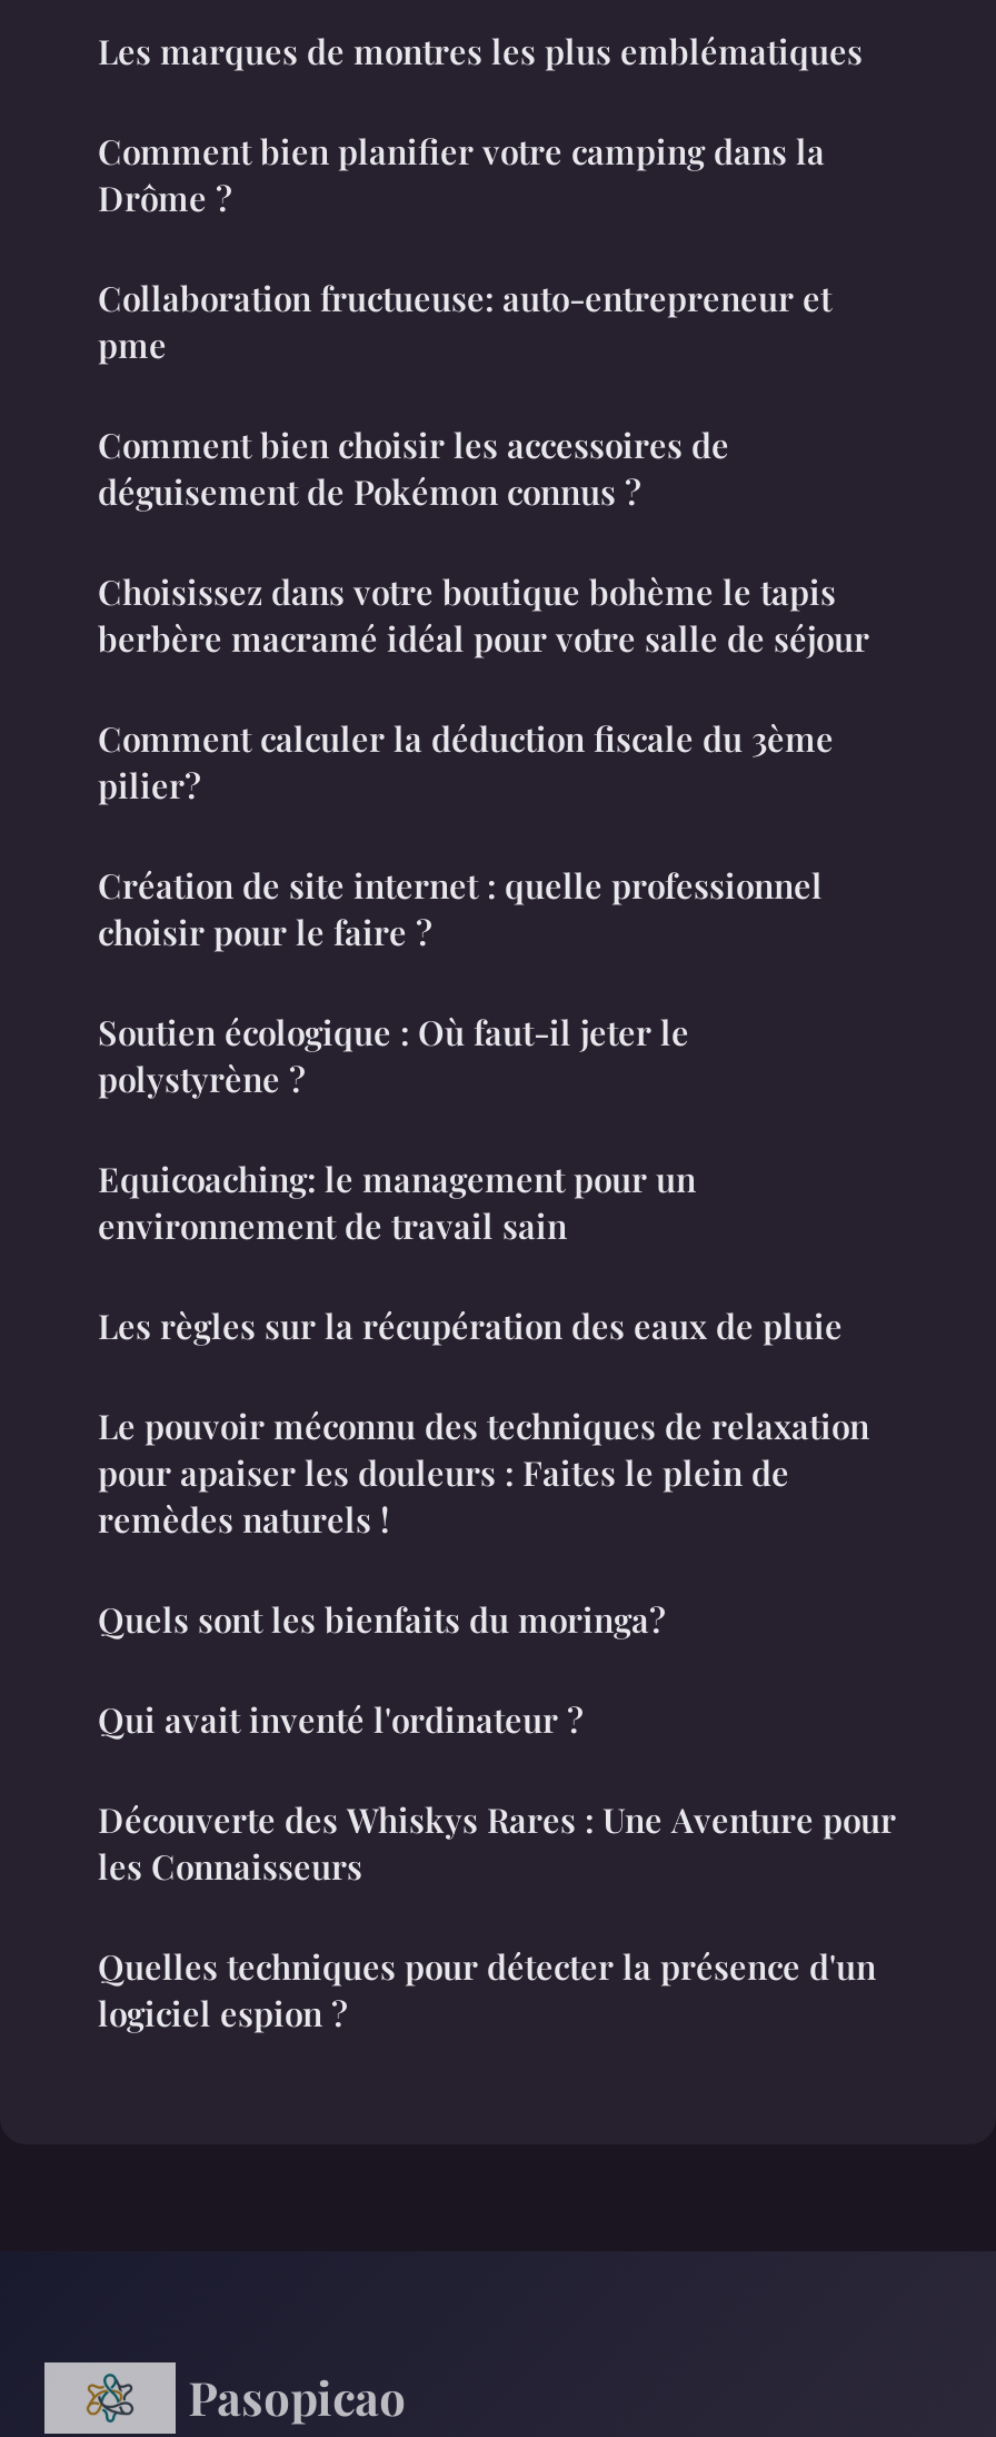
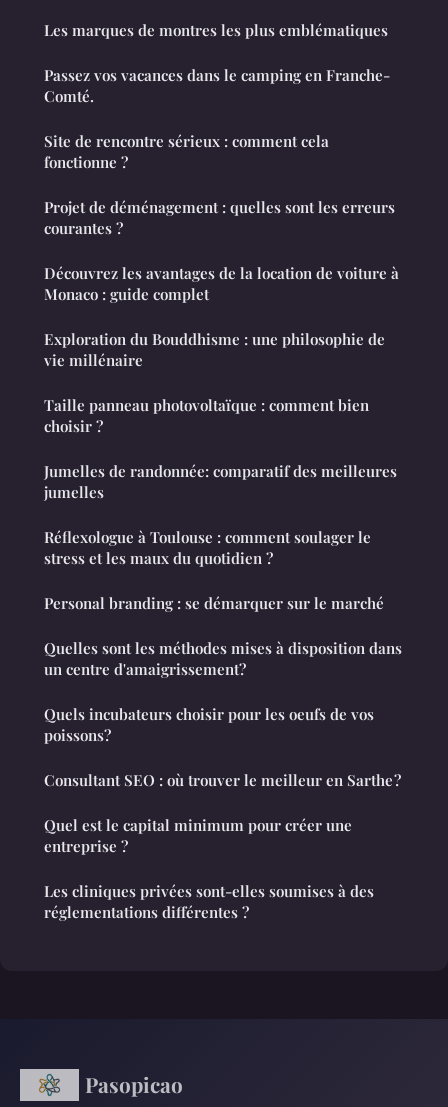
[98,129,825,220] Comment bien planifier votre camping dans la | Drôme ? -> [44,65,390,106] Passez vos vacances dans le camping en Franche- | Comté.
[98,276,831,367] Collaboration fructueuse: auto-entrepreneur et | pme -> [44,131,329,172] Site de rencontre sérieux : comment cela | fonctionne ?
[98,423,729,514] Comment bien choisir les accessoires de | déguisement de Pokémon connus ? -> [44,197,395,238] Projet de déménagement : quelles sont les erreurs | courantes ?
[98,570,869,661] Choisissez dans votre boutique bohème le tapis | berbère macramé idéal pour votre salle de séjour -> [44,263,399,304] Découvrez les avantages de la location de voiture à | Monaco : guide complet
[98,717,834,808] Comment calculer la déduction fiscale du 3ème | pilier? -> [44,329,385,370] Exploration du Bouddhisme : une philosophie de | vie millénaire
[98,863,823,955] Création de site internet : quelle professionnel | choisir pour le faire ? -> [44,395,369,436] Taille panneau photovoltaïque : comment bien | choisir ?
[98,1010,689,1101] Soutien écologique : Où faut-il jeter le | polystyrène ? -> [44,461,397,502] Jumelles de randonnée: comparatif des meilleures | jumelles
[98,1157,696,1248] Equicoaching: le management pour un | environnement de travail sain -> [44,527,371,568] Réflexologue à Toulouse : comment soulager le | stress et les maux du quotidien ?
[98,1304,843,1348] Les règles sur la récupération des eaux de pluie -> [44,593,384,613] Personal branding : se démarquer sur le marché
[98,1404,869,1542] Le pouvoir méconnu des techniques de relaxation | pour apaiser les douleurs : Faites le plein de | remèdes naturels ! -> [44,638,402,679] Quelles sont les méthodes mises à disposition dans | un centre d'amaigrissement?
[98,1597,665,1642] Quels sont les bienfaits du moringa? -> [44,704,374,745] Quels incubateurs choisir pour les oeufs de vos | poissons?
[98,1698,582,1742] Qui avait inventé l'ordinateur ? -> [44,770,401,790] Consultant SEO : où trouver le meilleur en Sarthe ?
[98,1798,896,1889] Découverte des Whiskys Rares : Une Aventure pour | les Connaisseurs -> [44,815,352,856] Quel est le capital minimum pour créer une | entreprise ?
[98,1944,876,2036] Quelles techniques pour détecter la présence d'un | logiciel espion ? -> [44,881,374,922] Les cliniques privées sont-elles soumises à des | réglementations différentes ?

